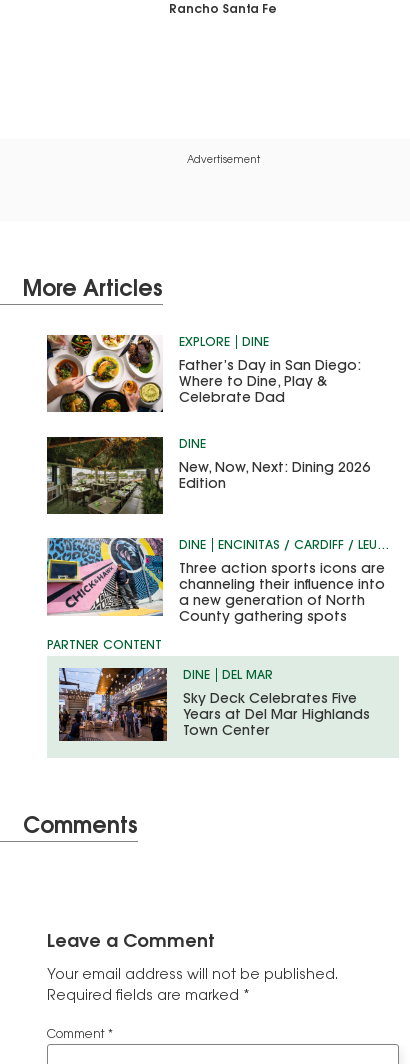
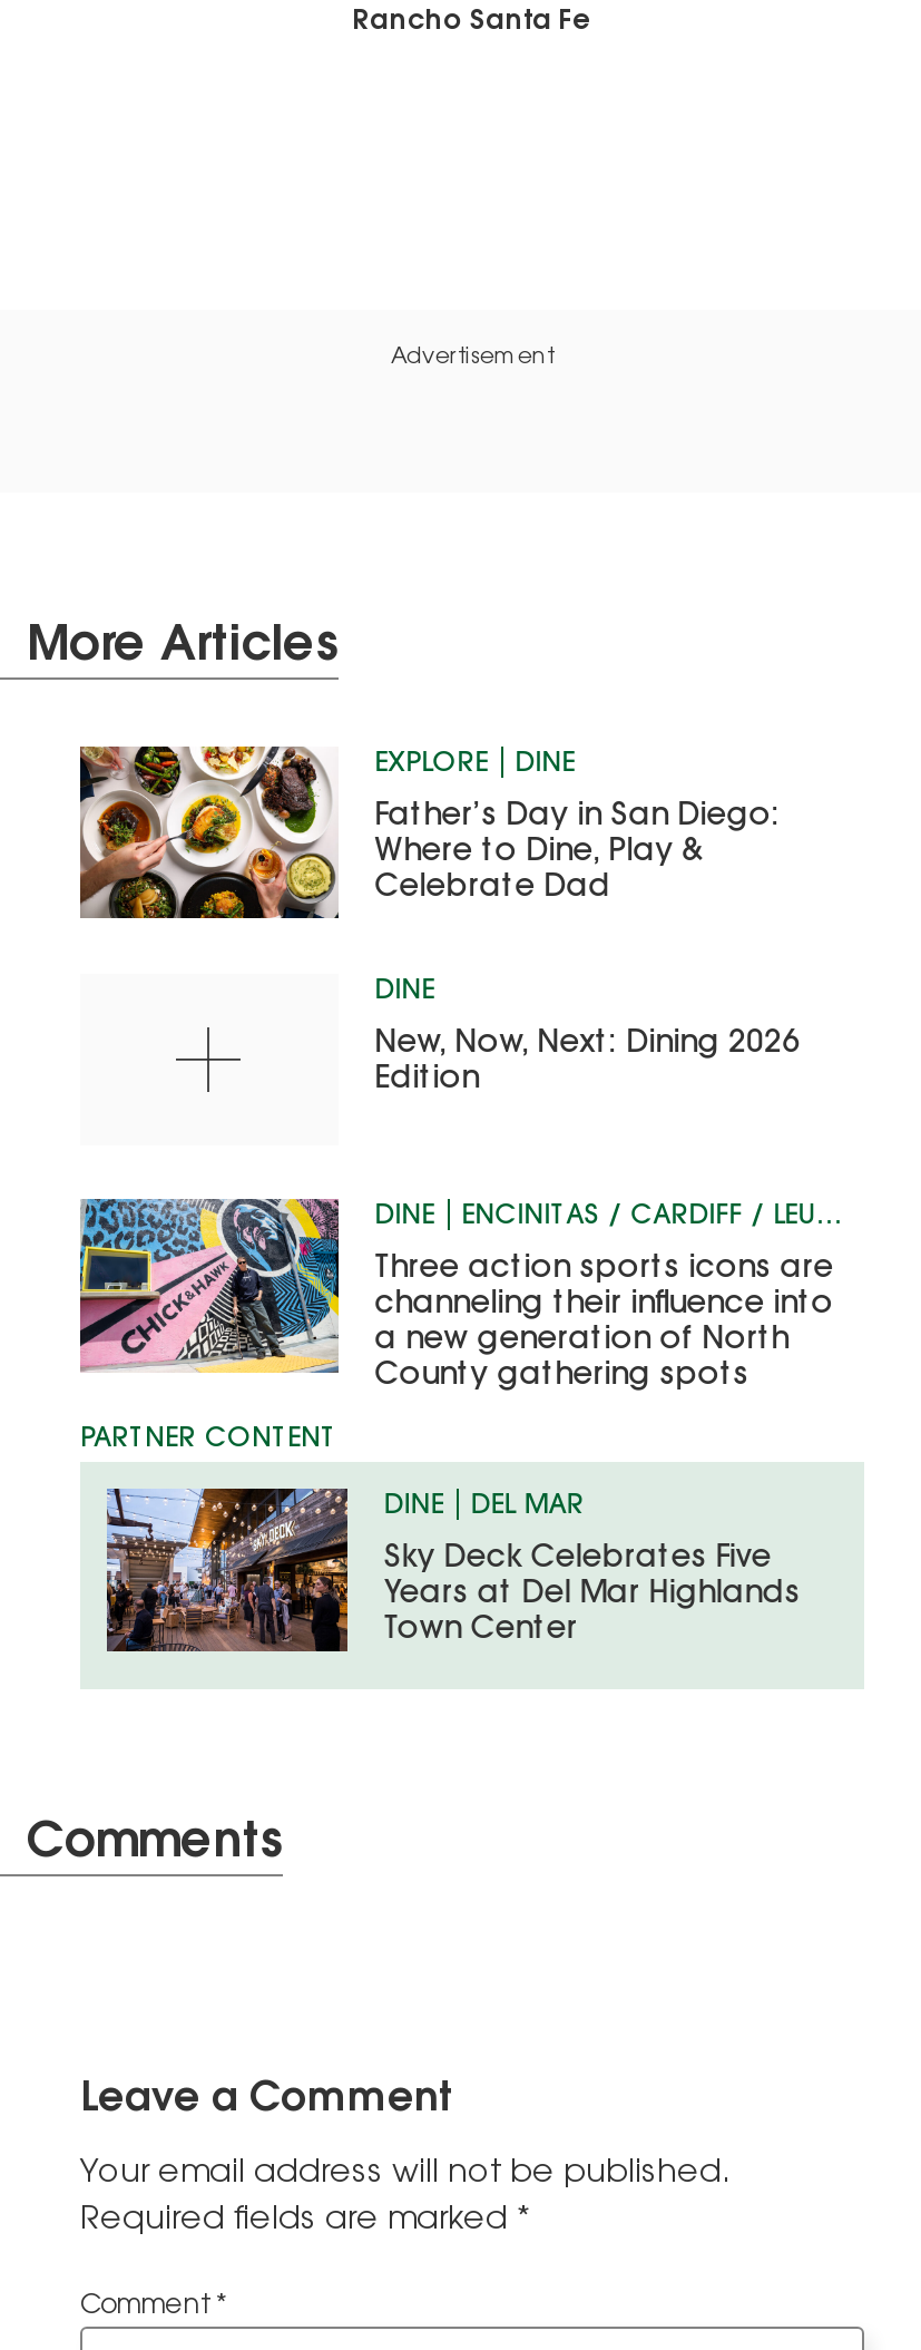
[46,436,164,515] [image] -> none

